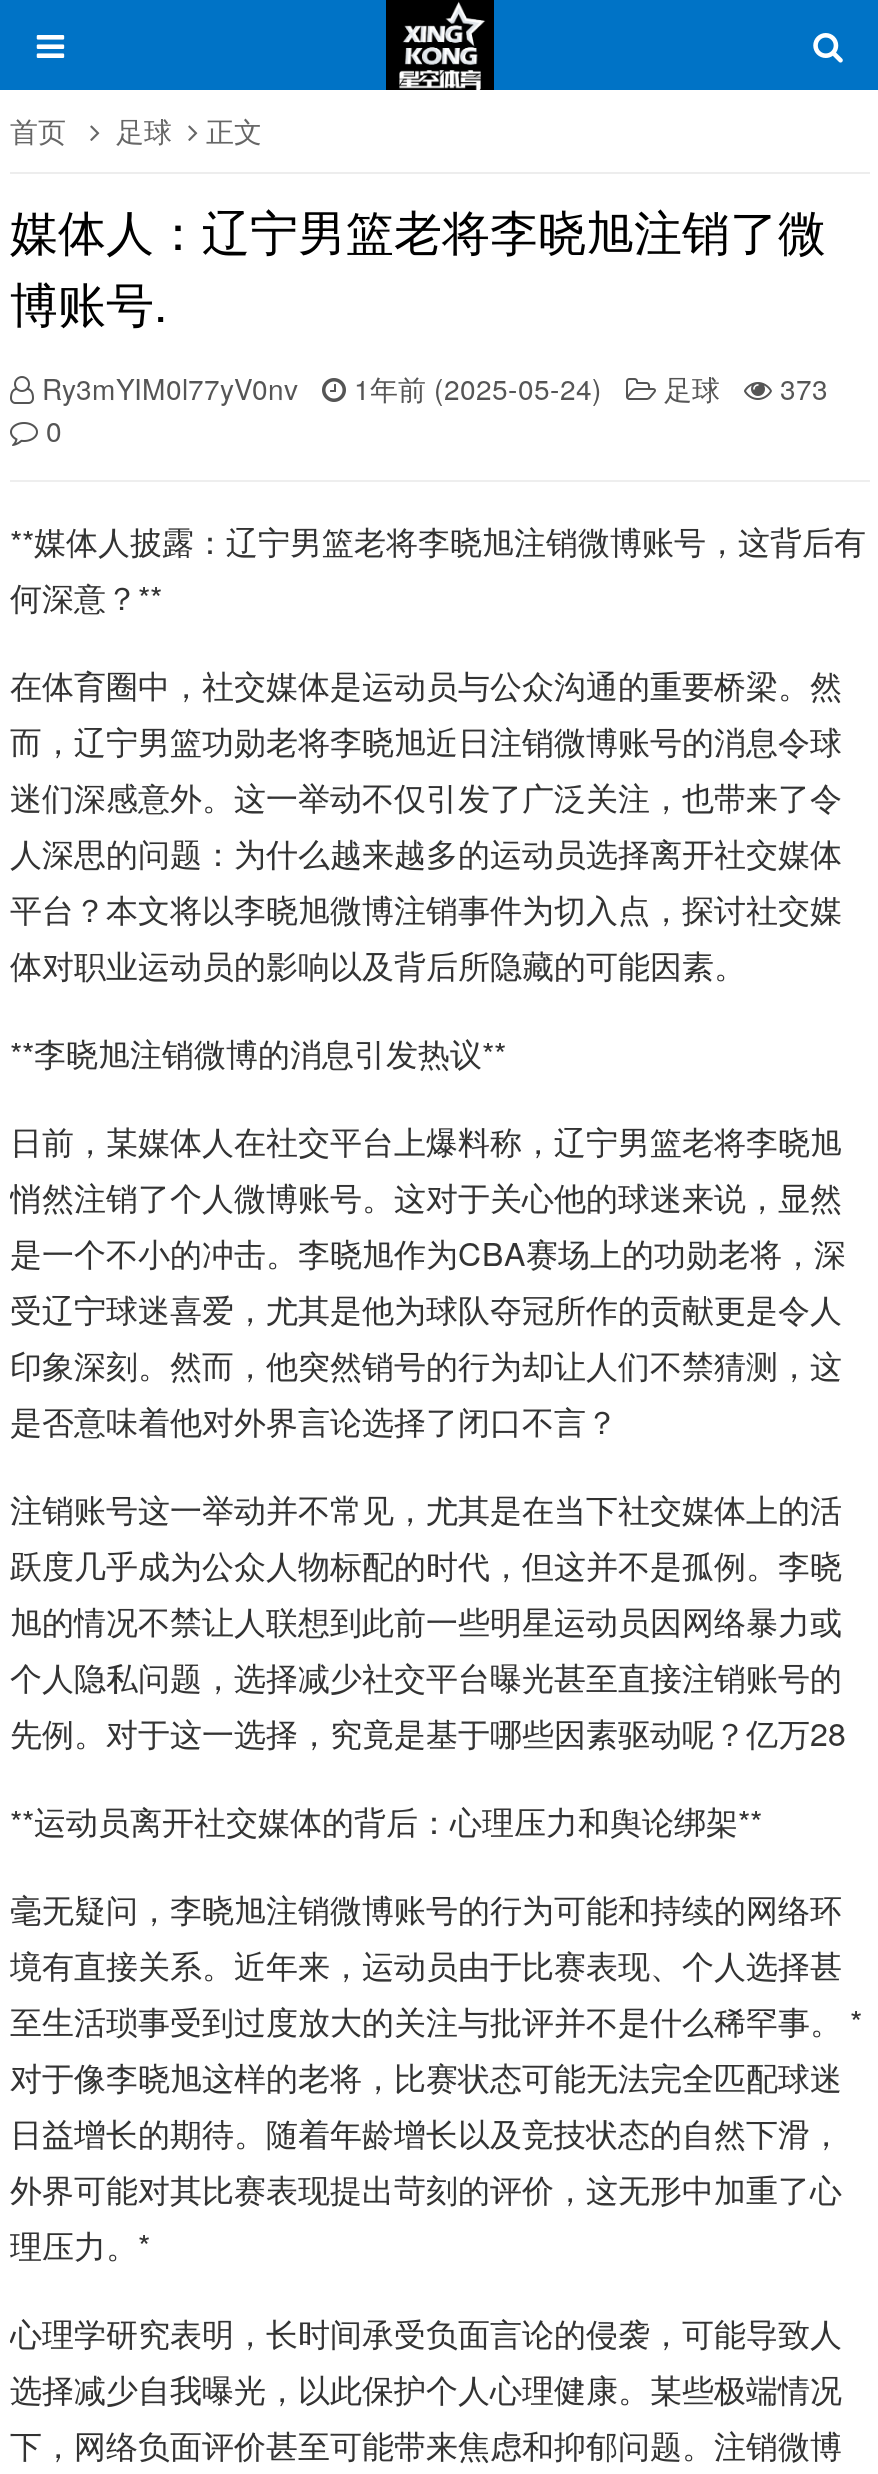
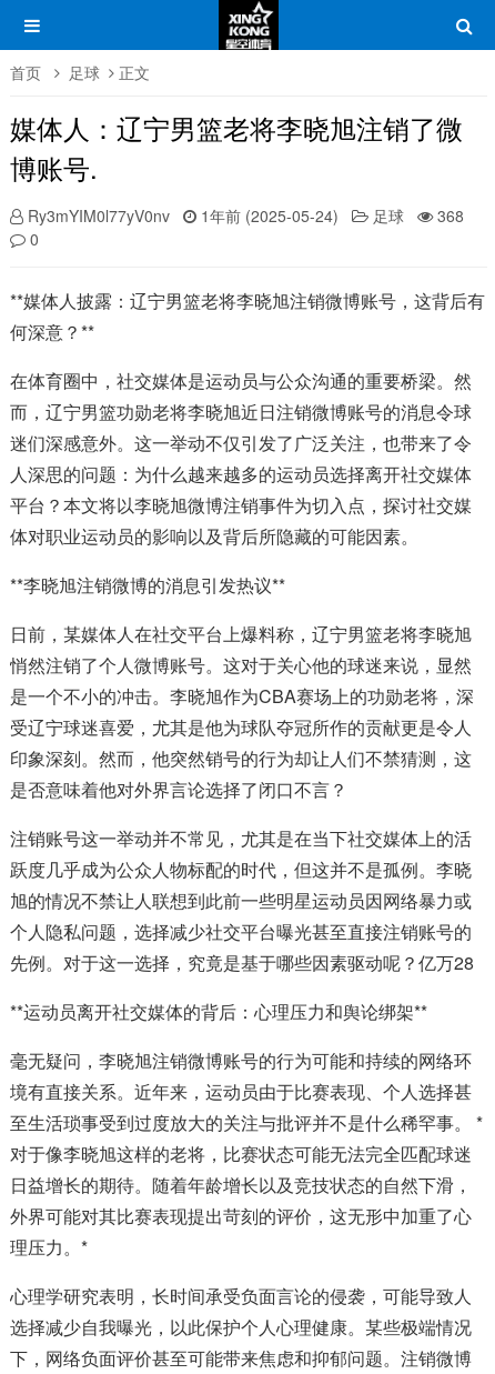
[42,368,828,408] Ry3mYIM0l77yV0nv 1年前 (2025-05-24) 足球 373 -> [28,204,464,227] Ry3mYIM0l77yV0nv 1年前 (2025-05-24) 足球 368

